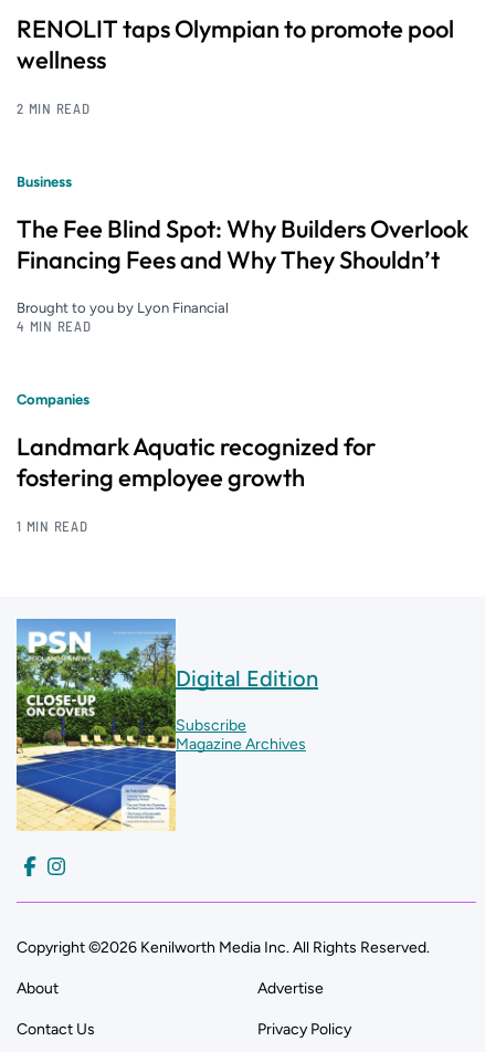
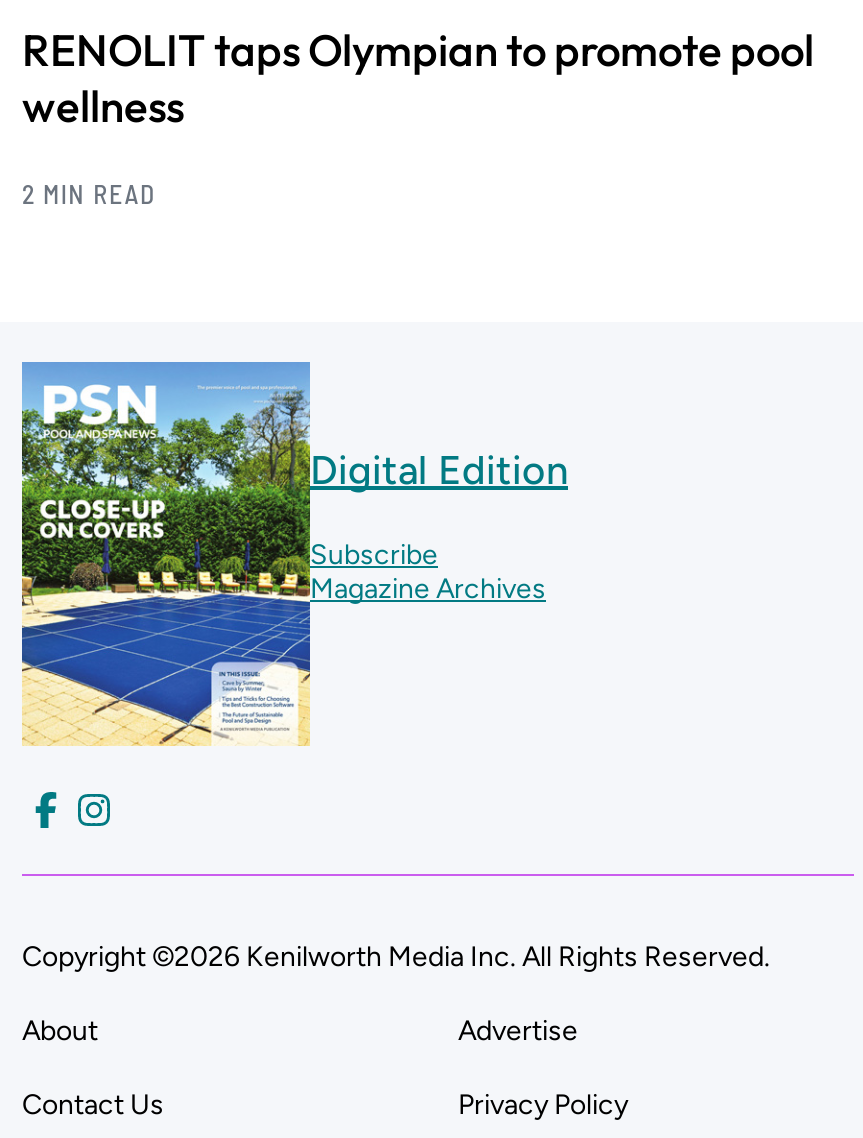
[17,174,468,335] Business | The Fee Blind Spot: Why Builders Overlook | Financing Fees and Why They Shouldn’t | Brought to you by Lyon Financial | 4 MIN READ -> none
[17,391,376,535] Companies | Landmark Aquatic recognized for | fostering employee growth | 1 MIN READ -> none

